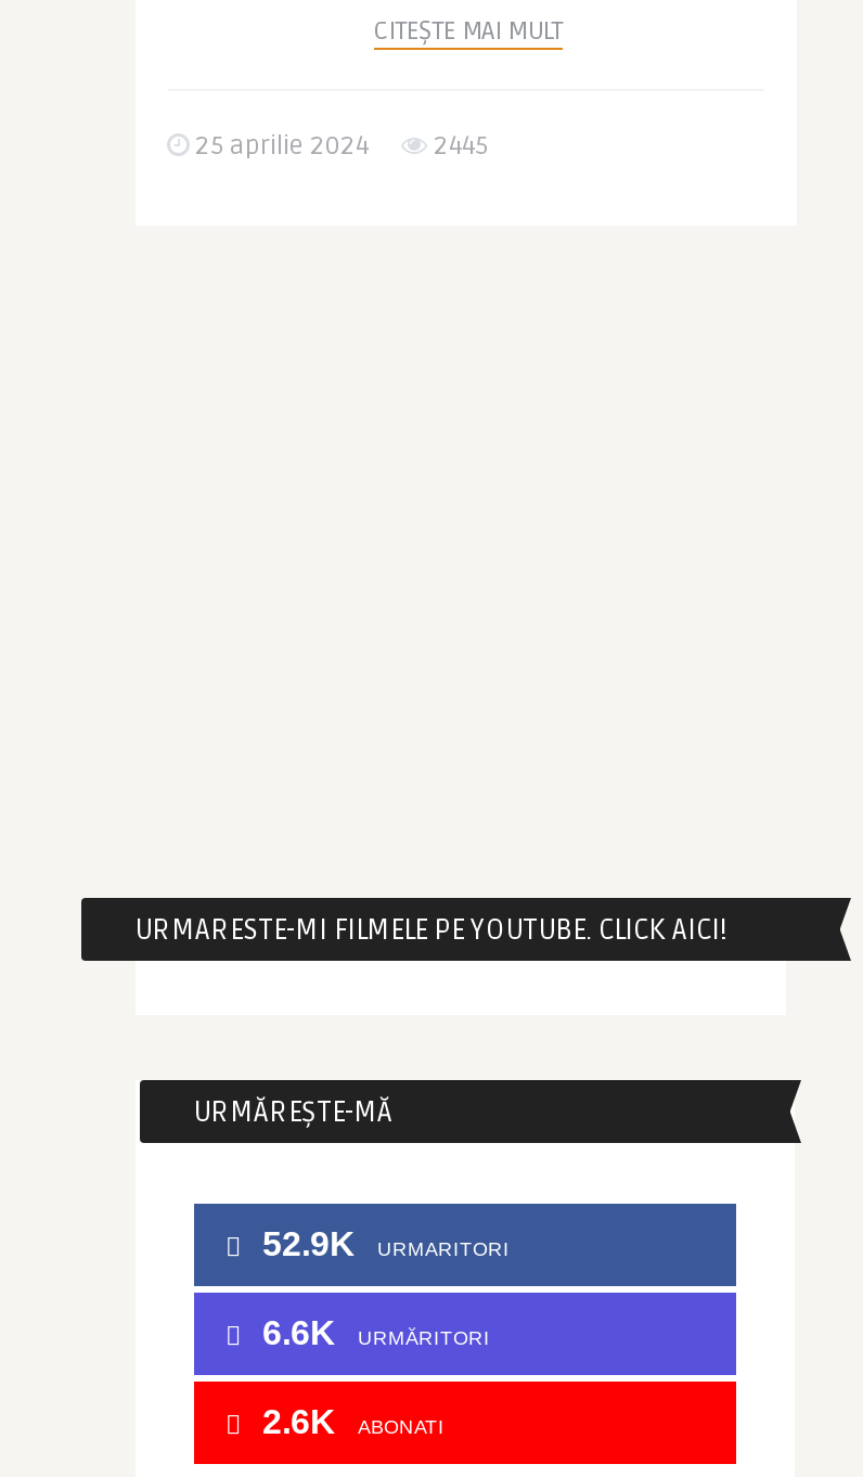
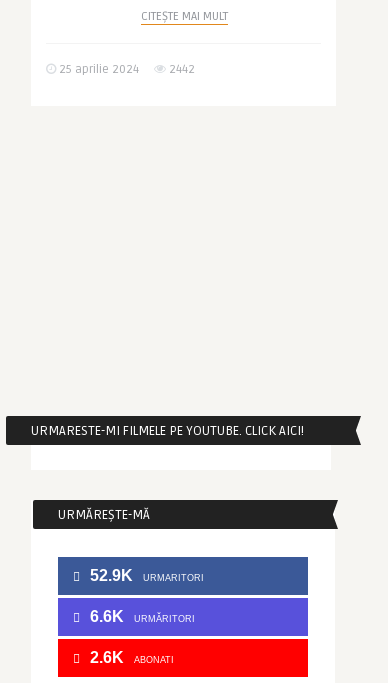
[189,130,488,163] 25 aprilie 2024 2445 -> [55,62,194,77] 25 aprilie 2024 2442

